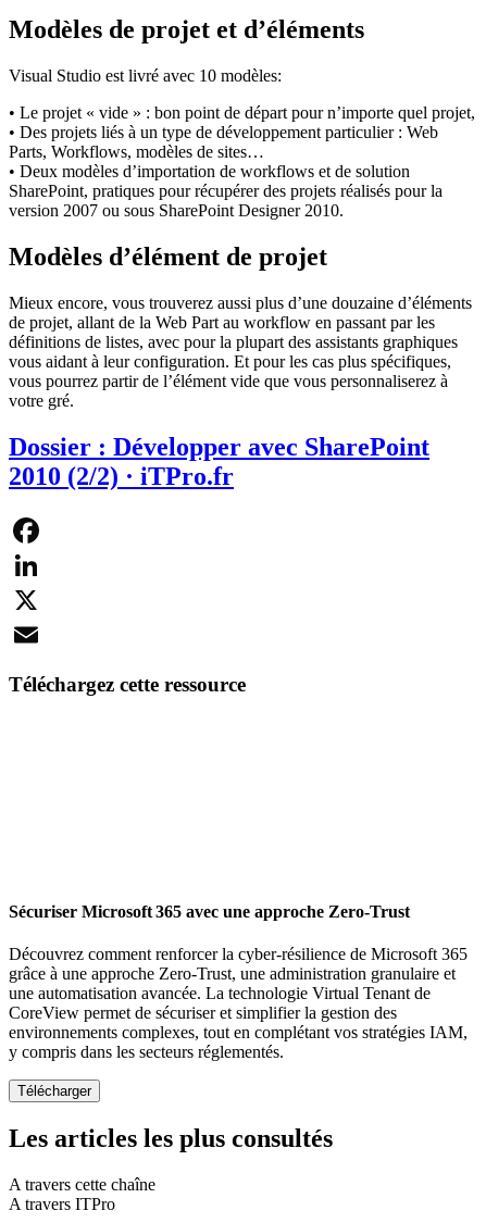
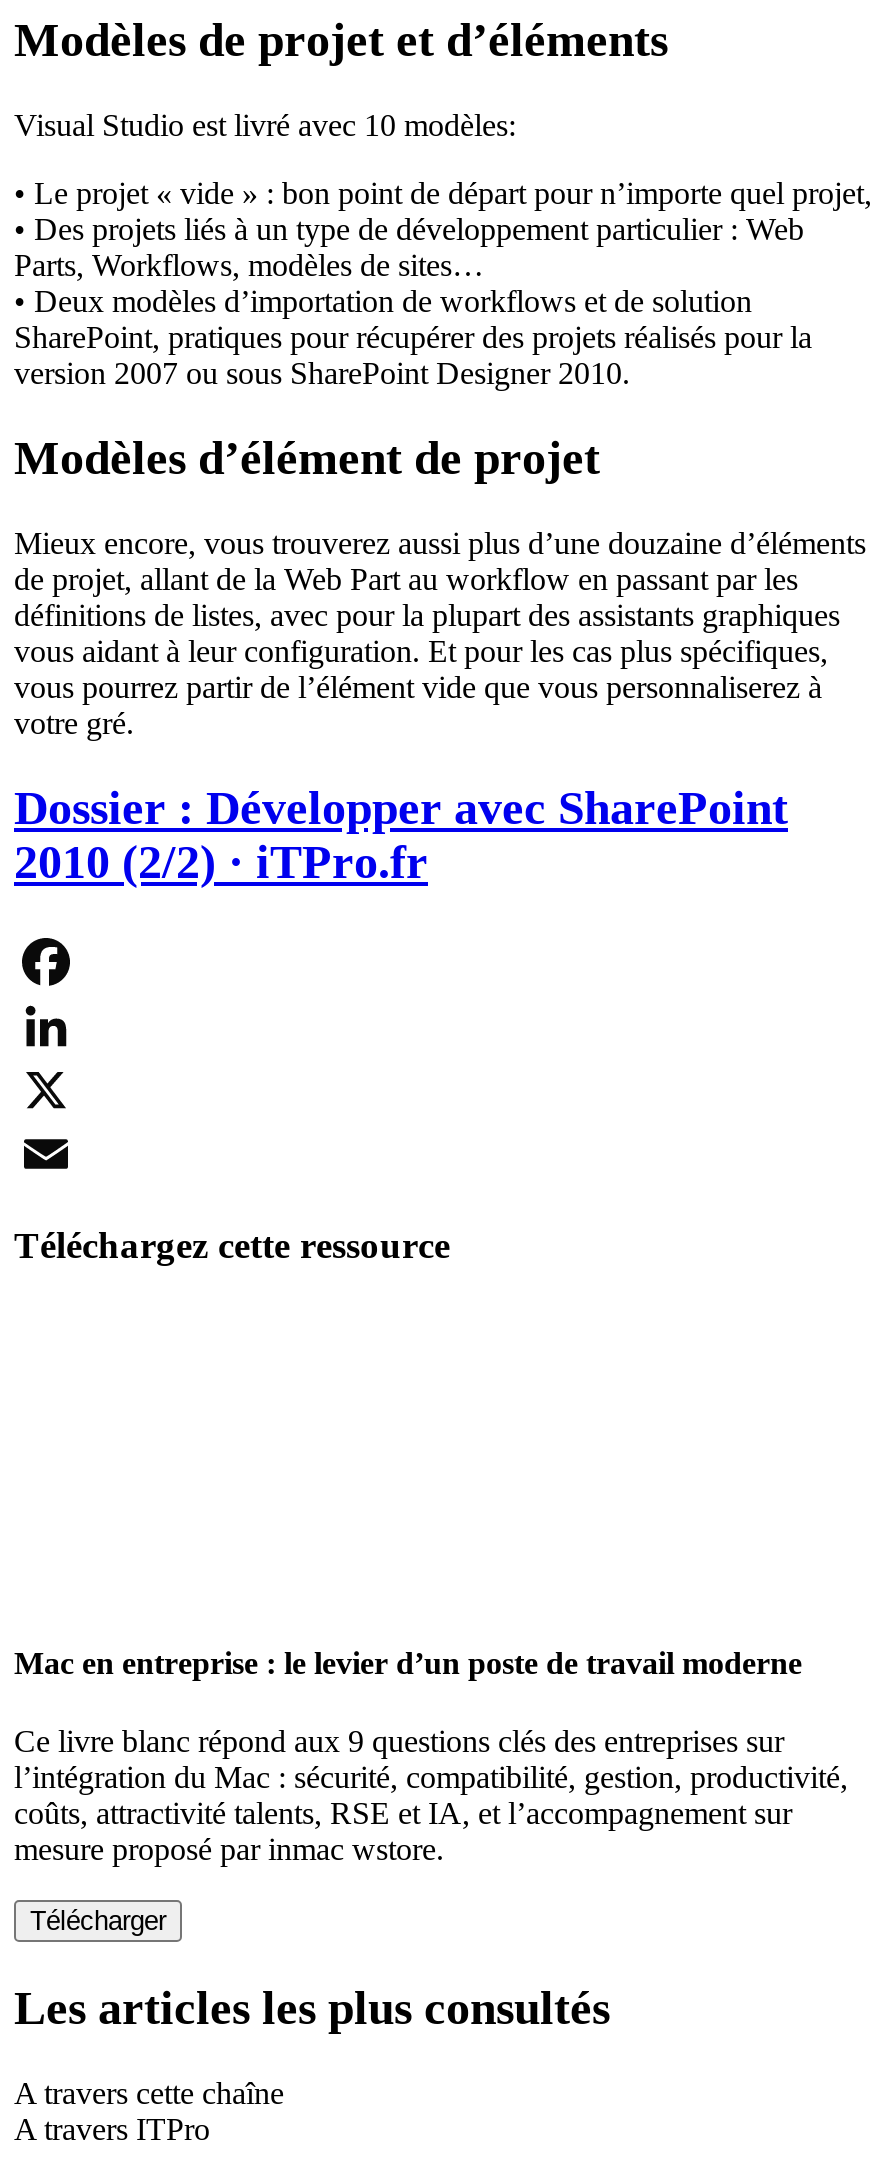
[9,902,410,920] Sécuriser Microsoft 365 avec une approche Zero-Trust -> [14,1645,802,1679] Mac en entreprise : le levier d’un poste de travail moderne
[9,945,468,1061] Découvrez comment renforcer la cyber-résilience de Microsoft 365 | grâce à une approche Zero-Trust, une administration granulaire et | une automatisation avancée. La technologie Virtual Tenant de | CoreView permet de sécuriser et simplifier la gestion des | environnements complexes, tout en complétant vos stratégies IAM, | y compris dans les secteurs réglementés. -> [14,1724,848,1866] Ce livre blanc répond aux 9 questions clés des entreprises sur | l’intégration du Mac : sécurité, compatibilité, gestion, productivité, | coûts, attractivité talents, RSE et IA, et l’accompagnement sur | mesure proposé par inmac wstore.

